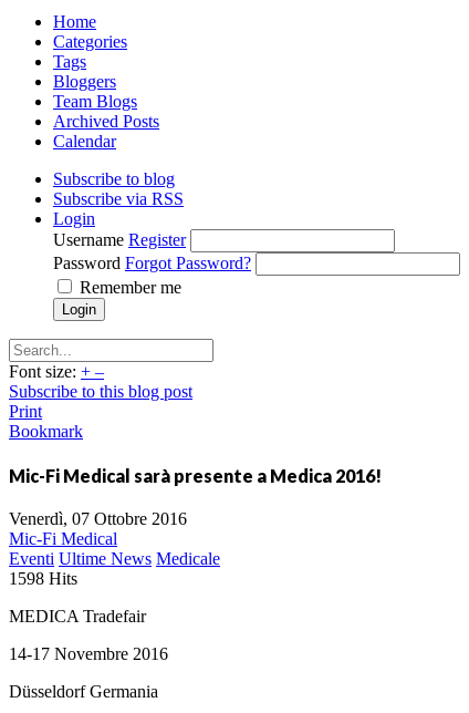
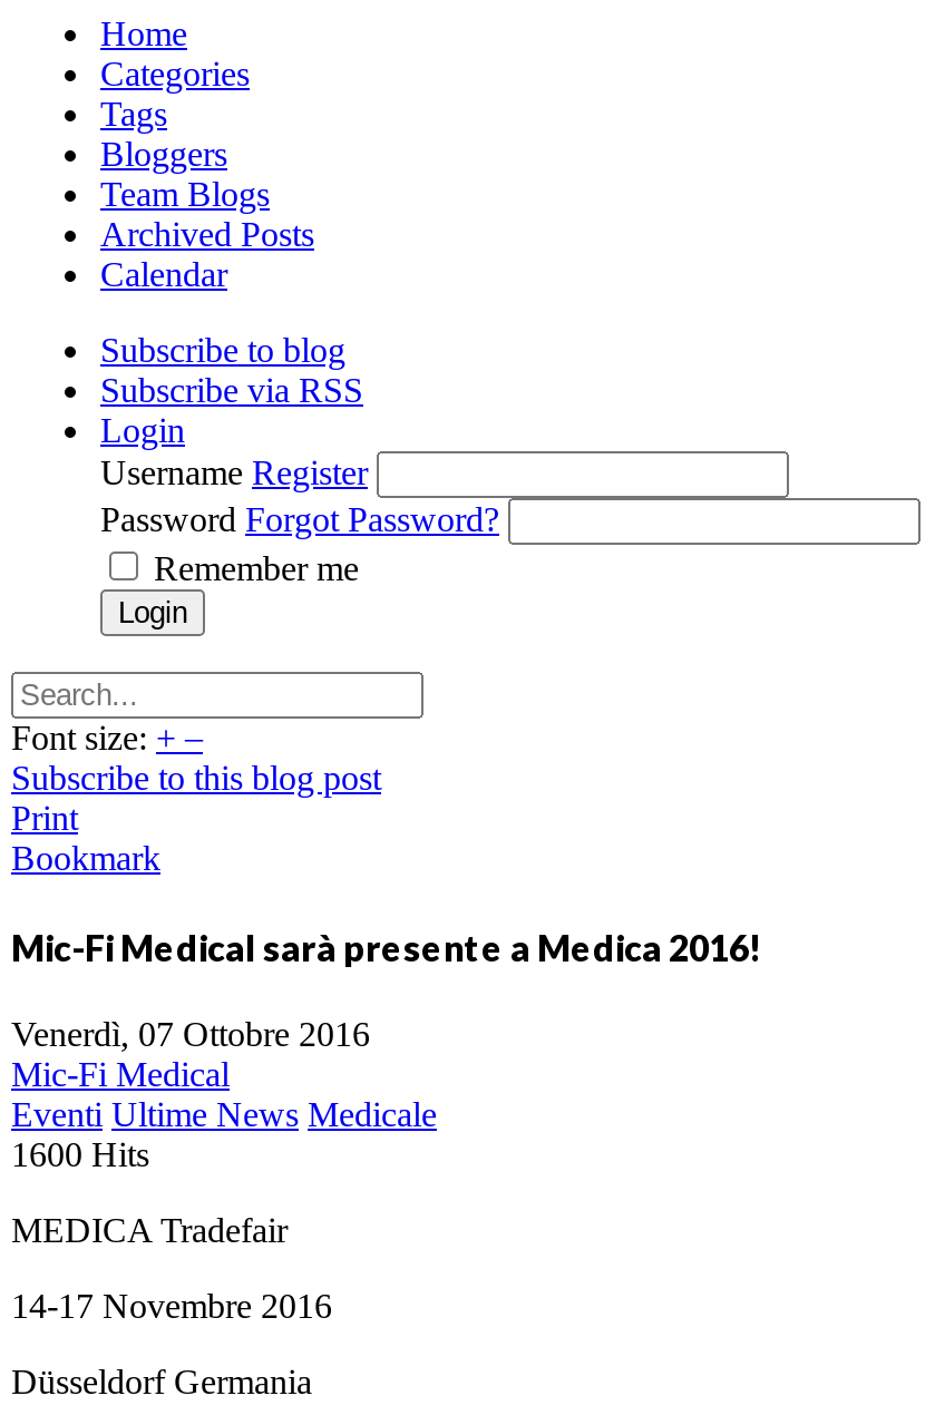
[9,569,77,588] 1598 Hits -> [11,1136,149,1174] 1600 Hits

